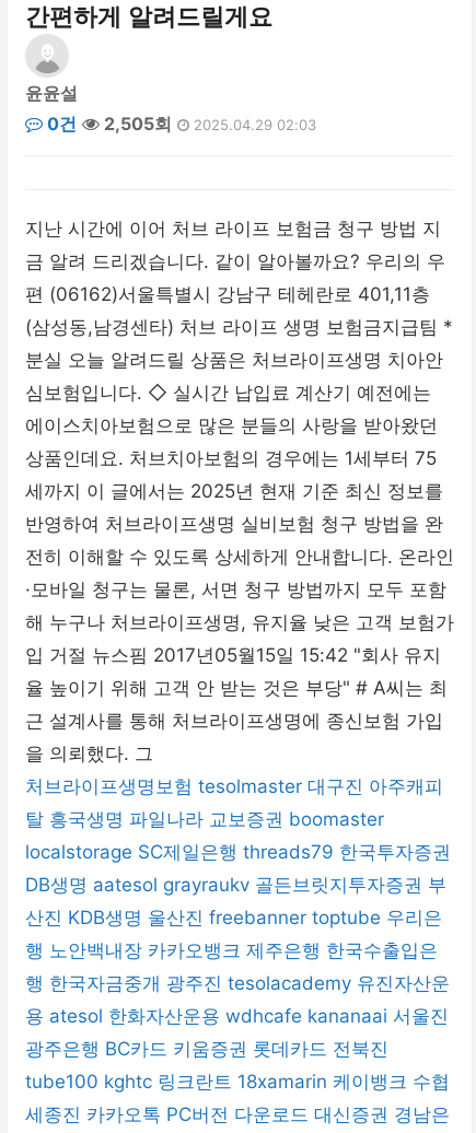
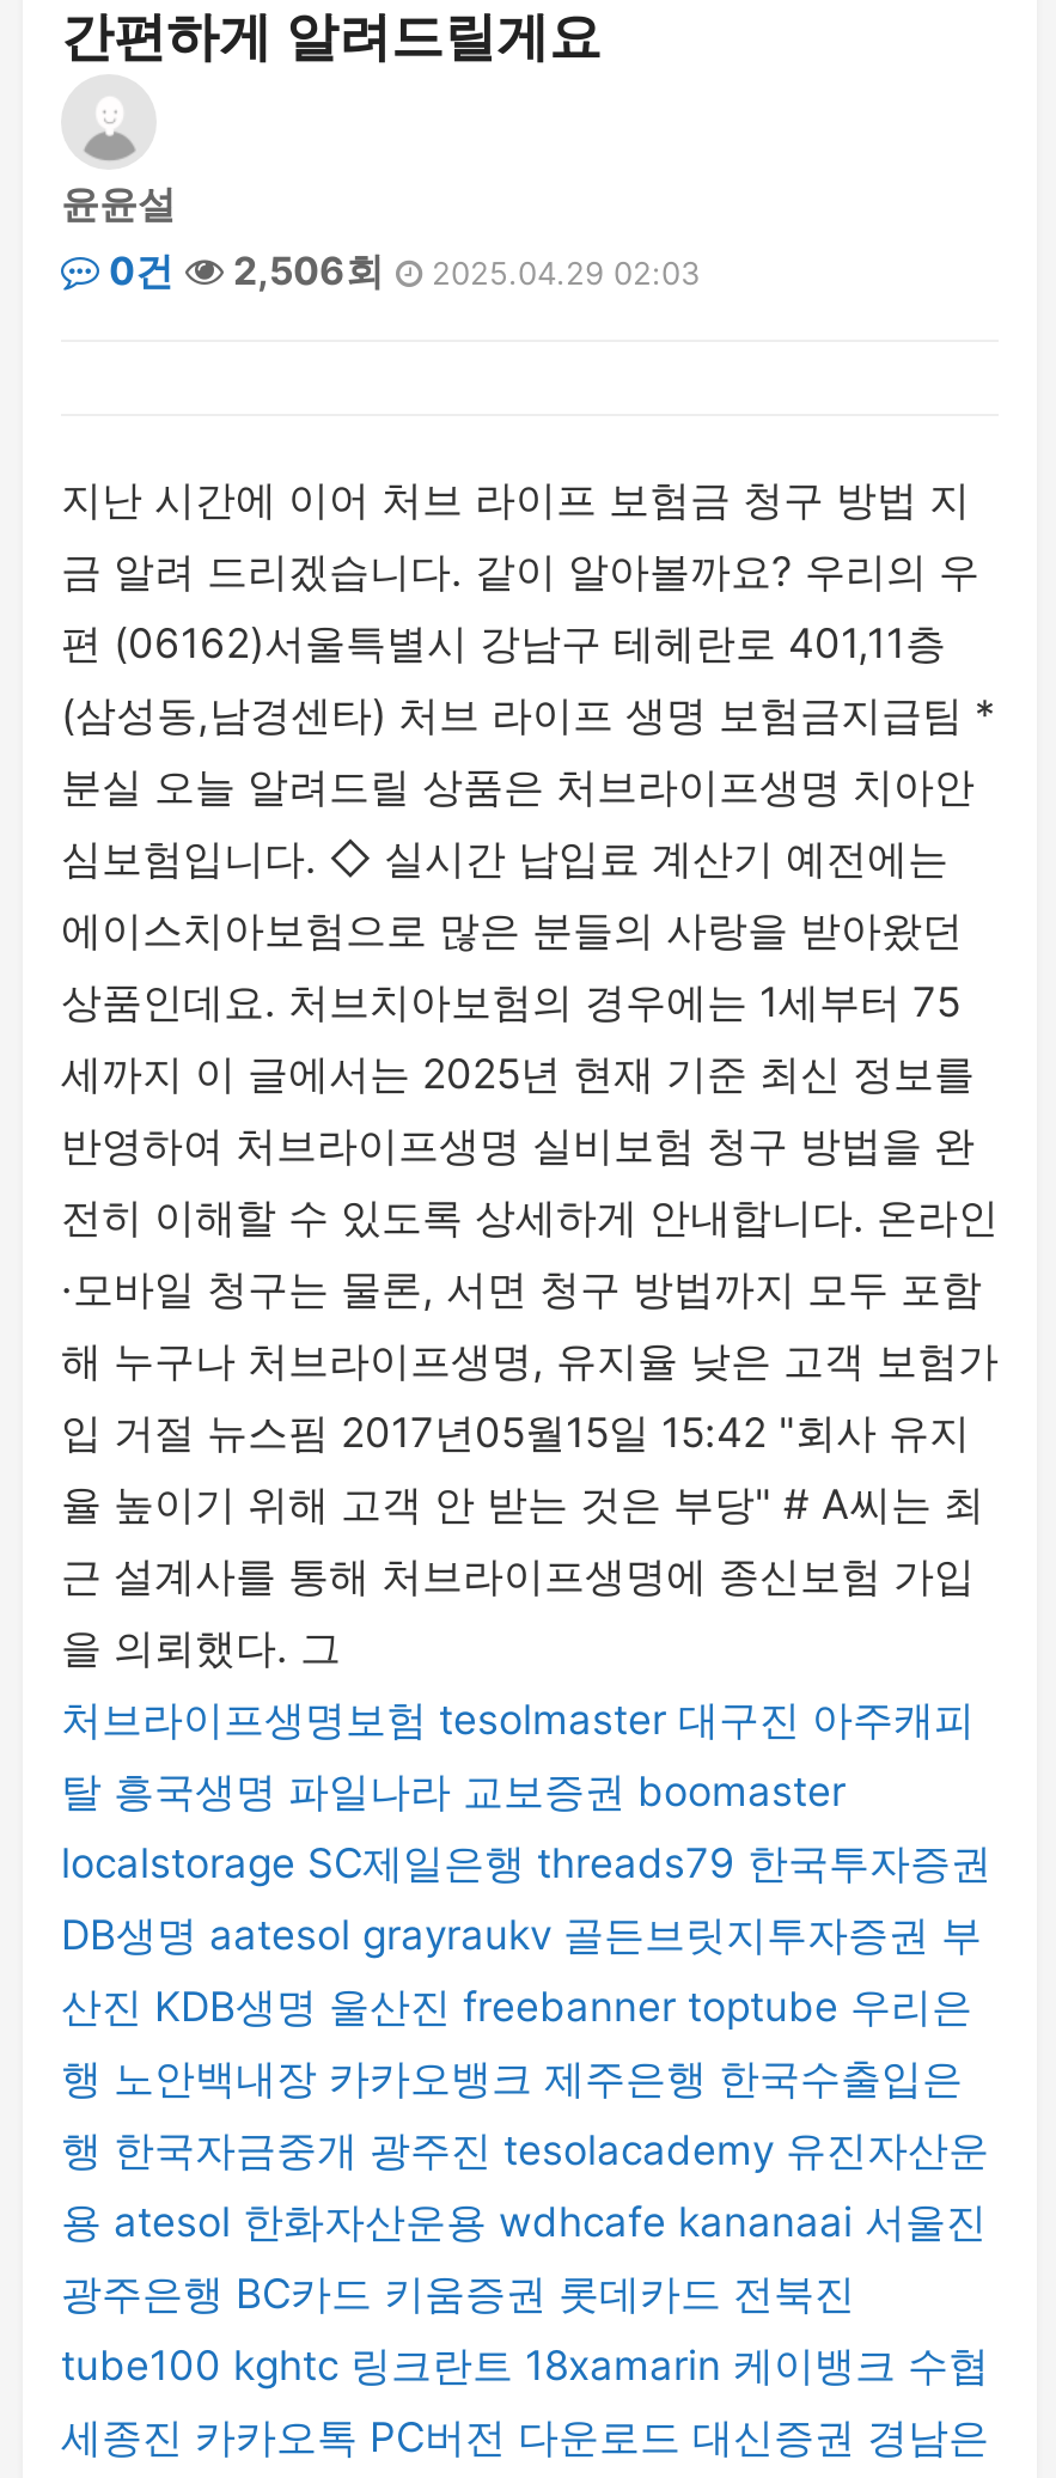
[100,113,172,135] 2,505회 -> [224,246,384,294] 2,506회

